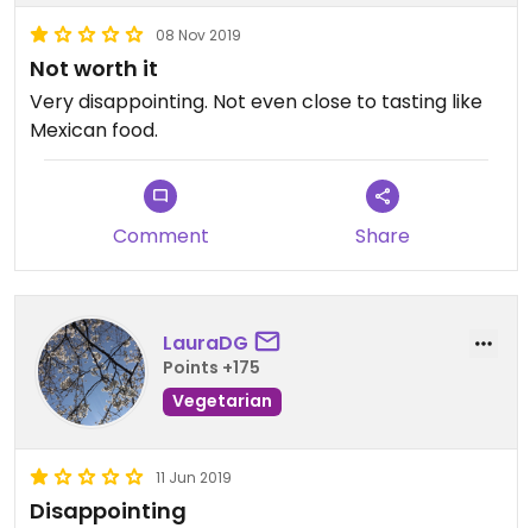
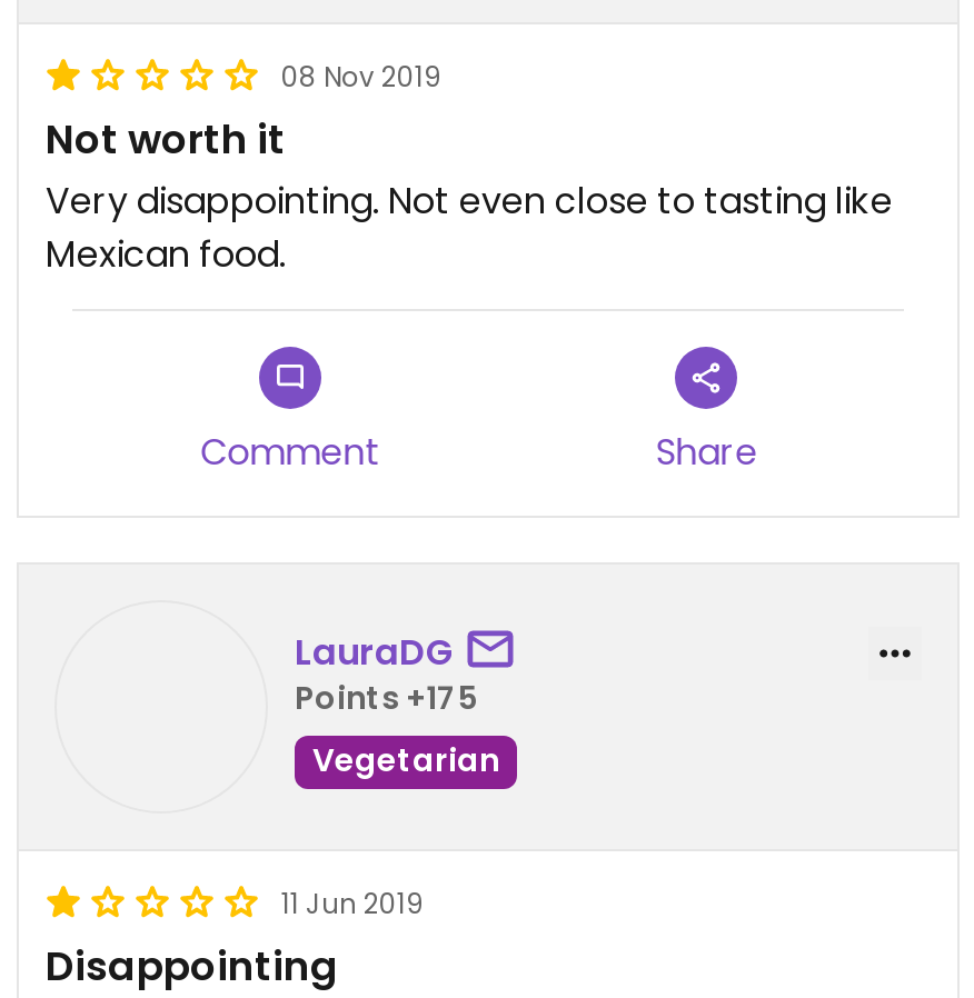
[37,318,146,427] [image] -> none

